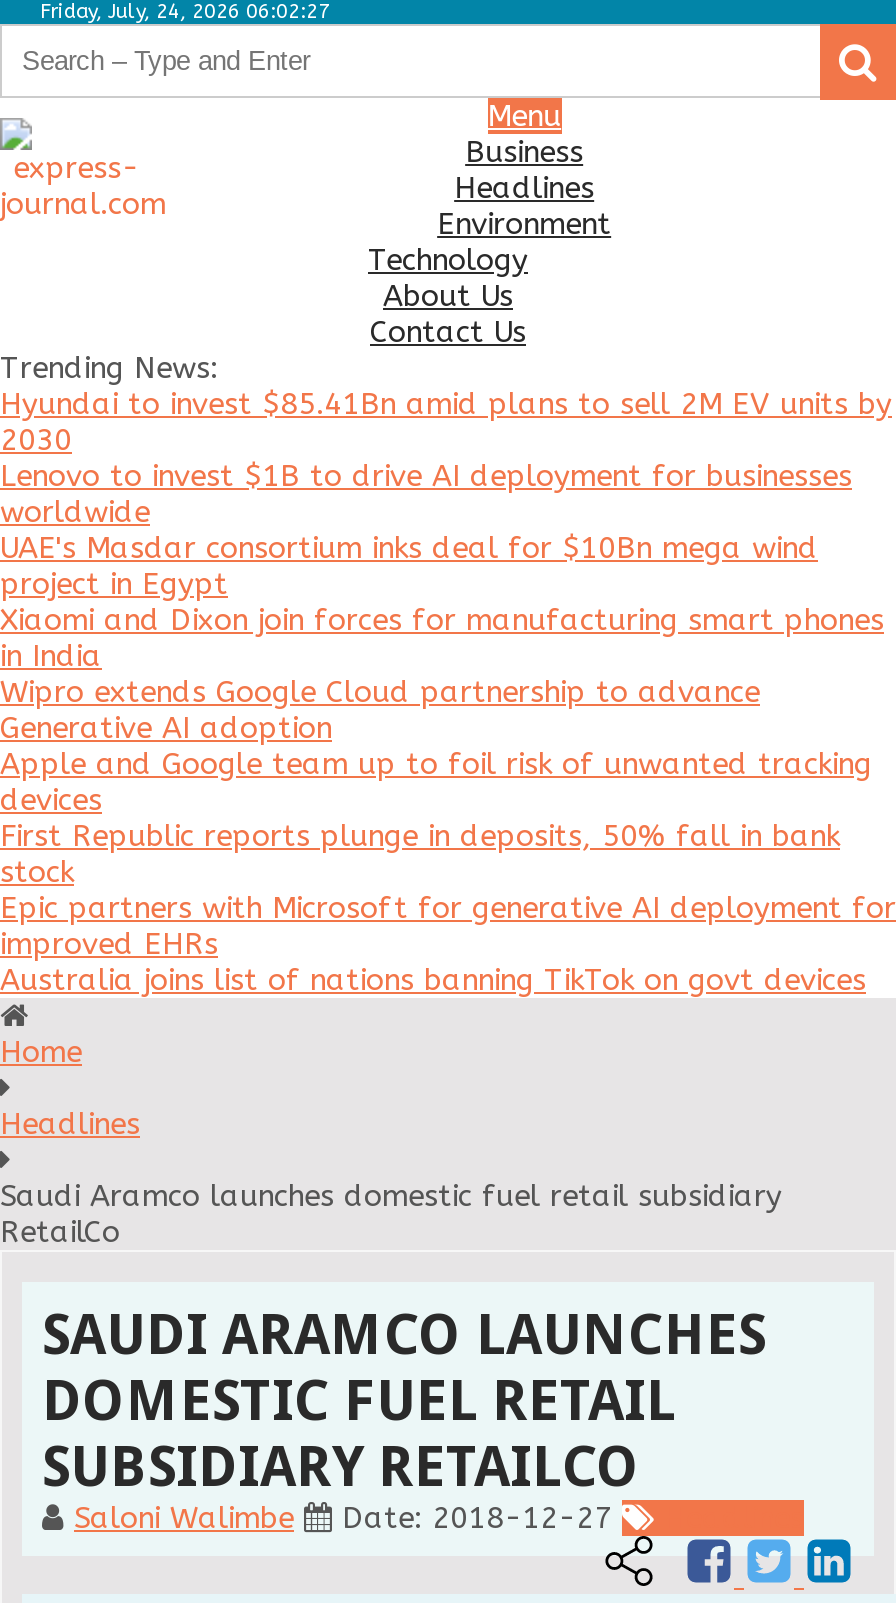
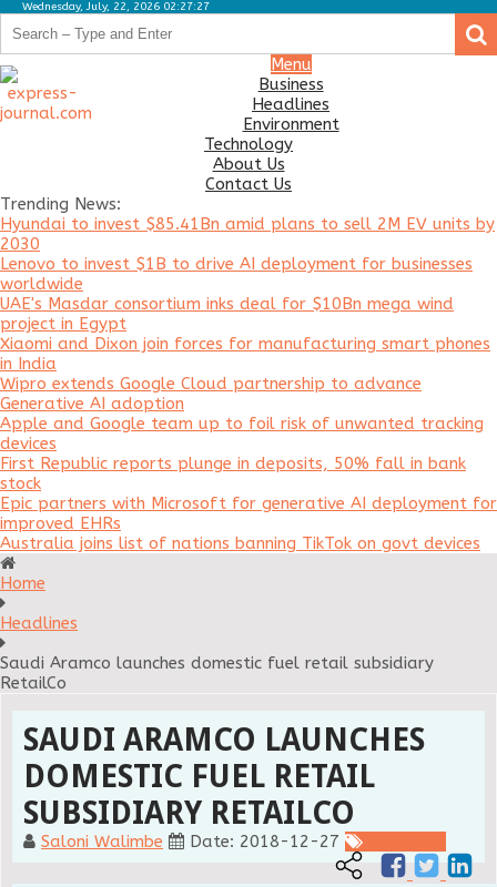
[40,0,330,24] Friday, July, 24, 2026 06:02:27 -> [22,0,210,13] Wednesday, July, 22, 2026 02:27:27

